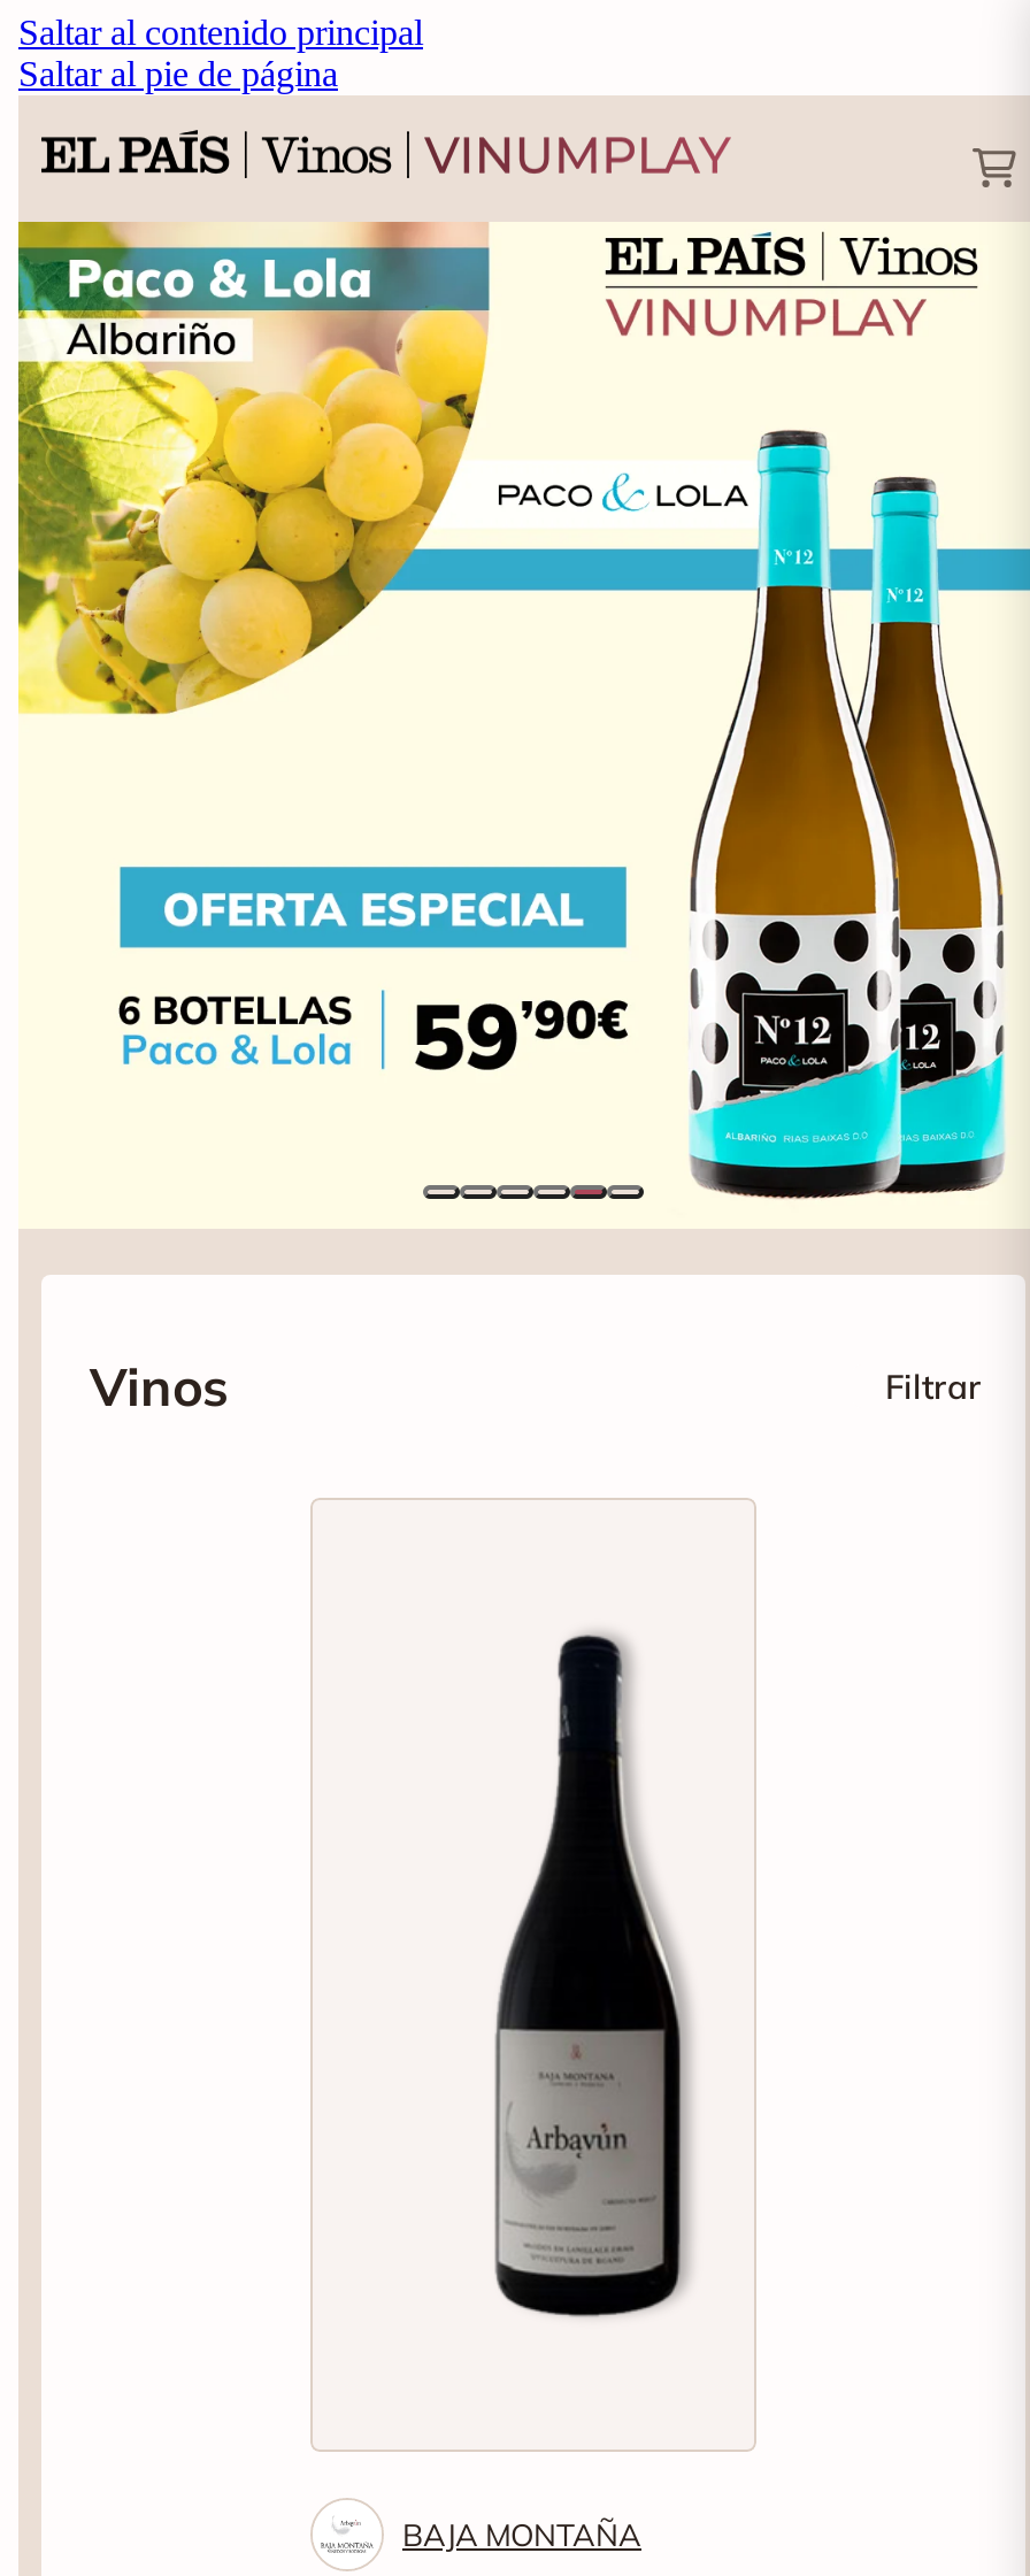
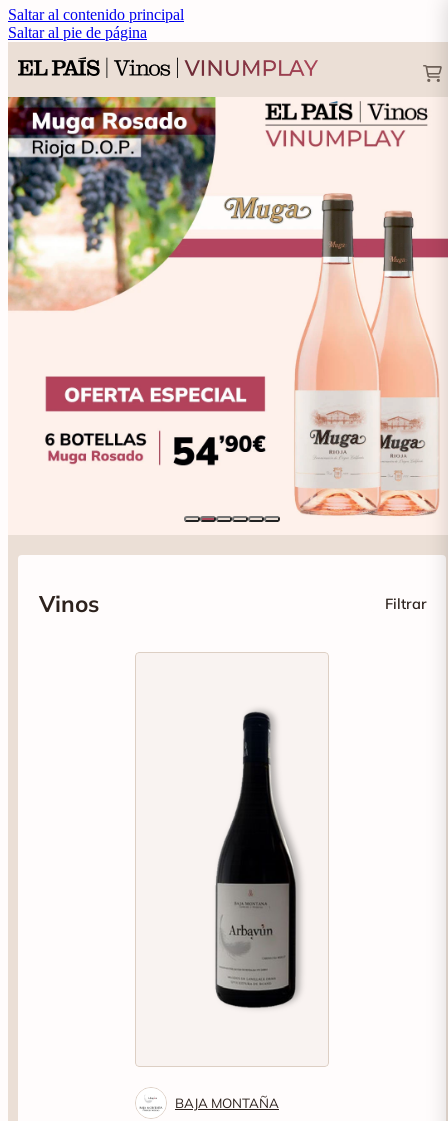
[16,220,1023,1201] [image] -> [7,96,445,522] [image]

